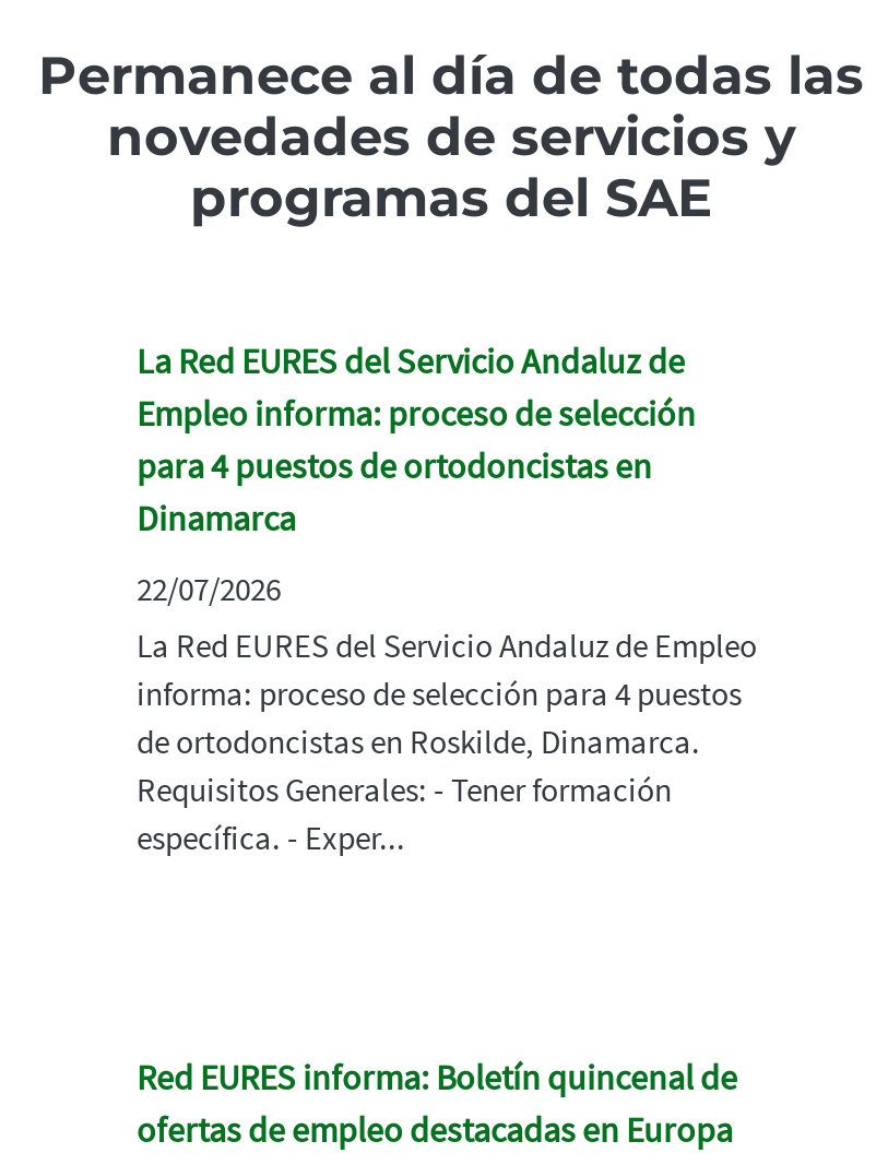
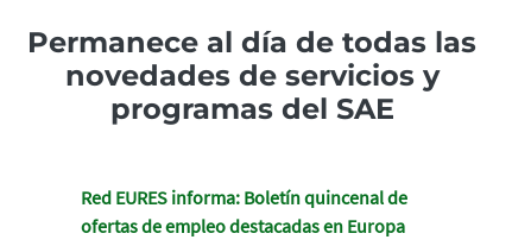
[137,338,757,858] La Red EURES del Servicio Andaluz de | Empleo informa: proceso de selección | para 4 puestos de ortodoncistas en | Dinamarca | 22/07/2026 | La Red EURES del Servicio Andaluz de Empleo | informa: proceso de selección para 4 puestos | de ortodoncistas en Roskilde, Dinamarca. | Requisitos Generales: - Tener formación | específica. - Exper... -> none

